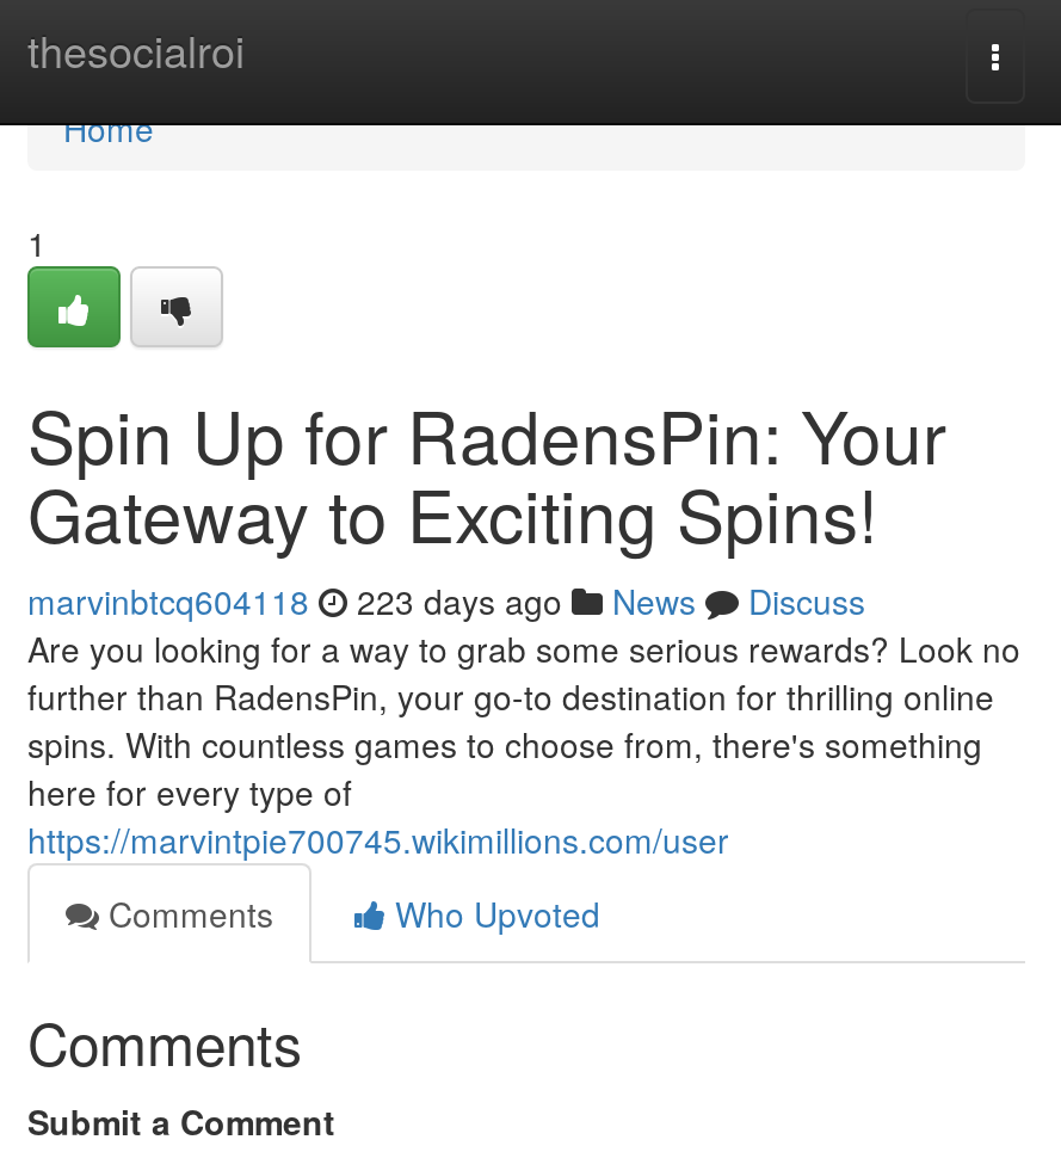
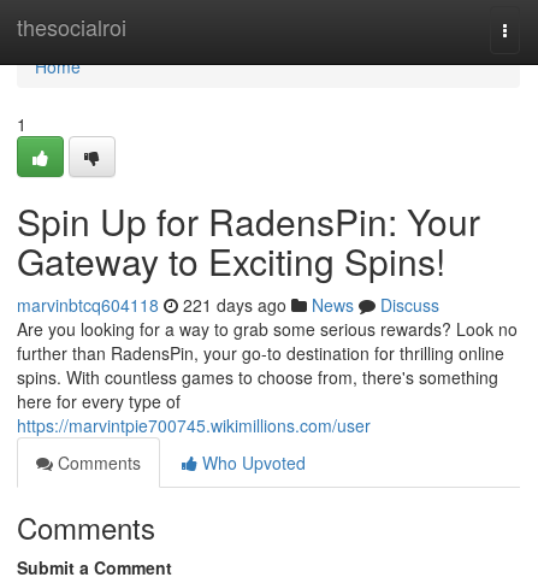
[27,577,865,624] marvinbtcq604118 223 days ago News Discuss -> [17,293,439,317] marvinbtcq604118 221 days ago News Discuss

